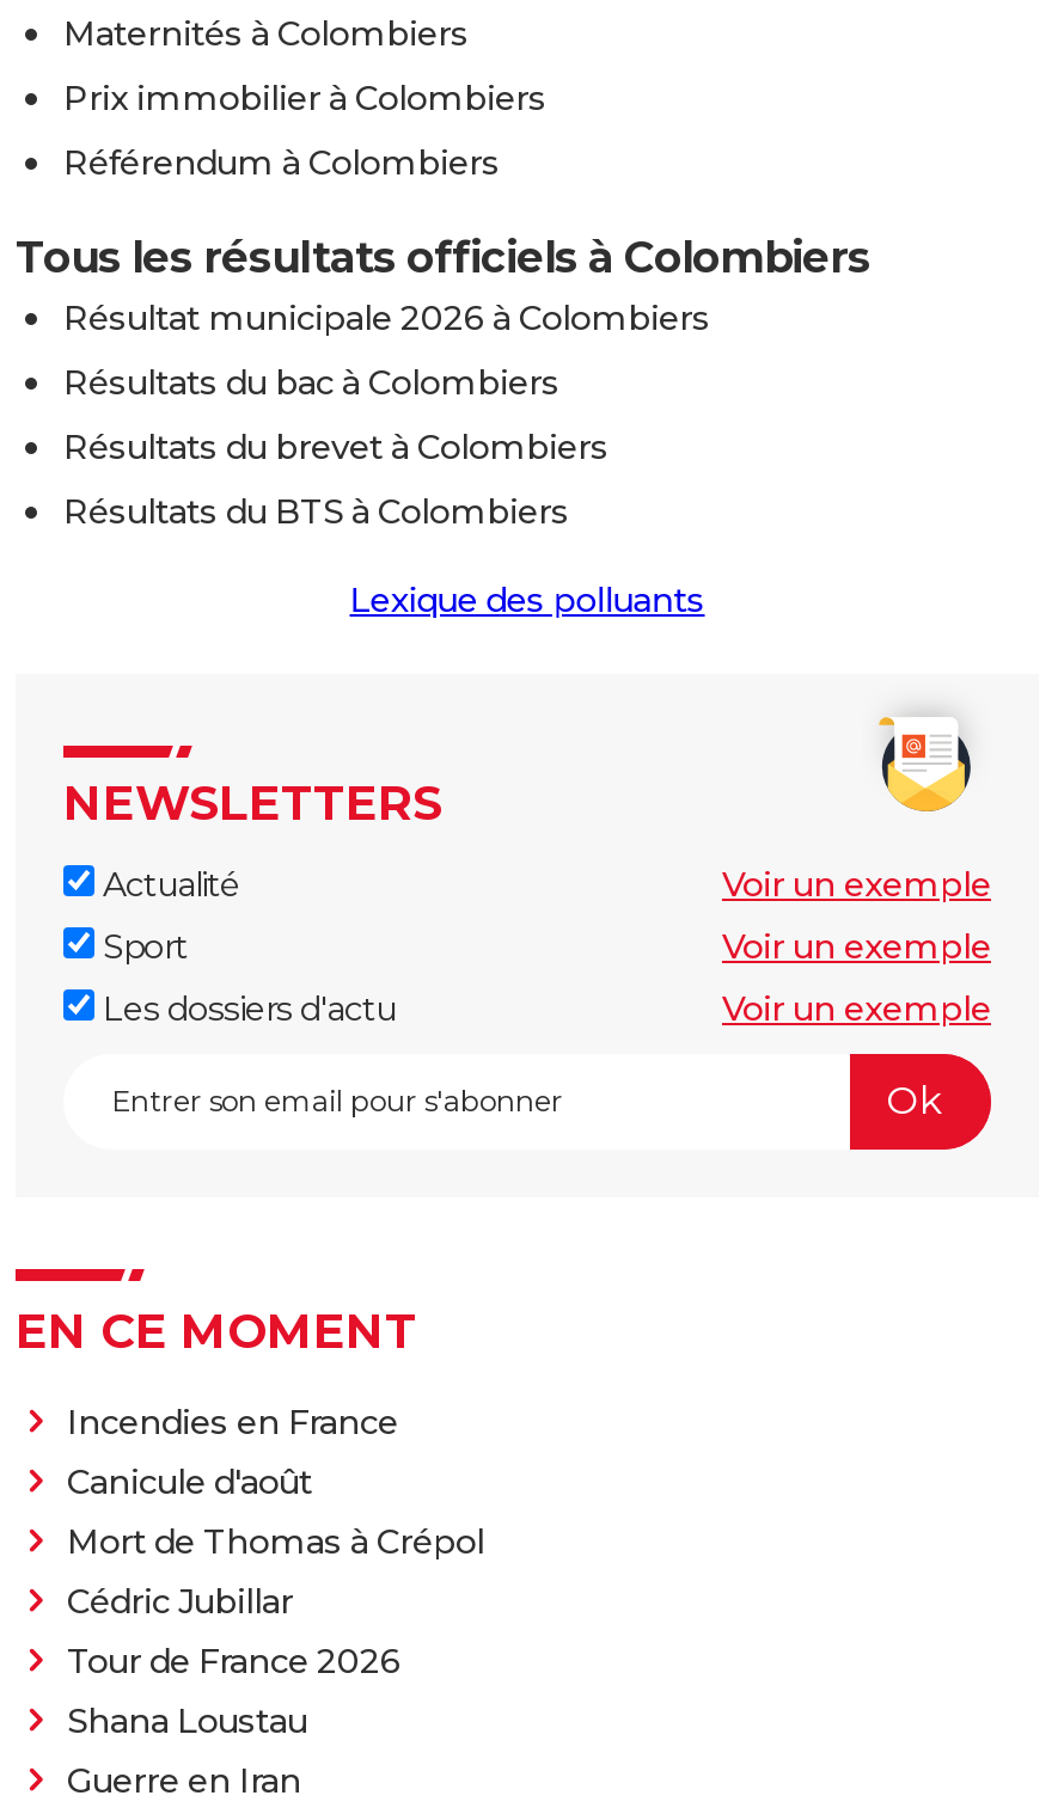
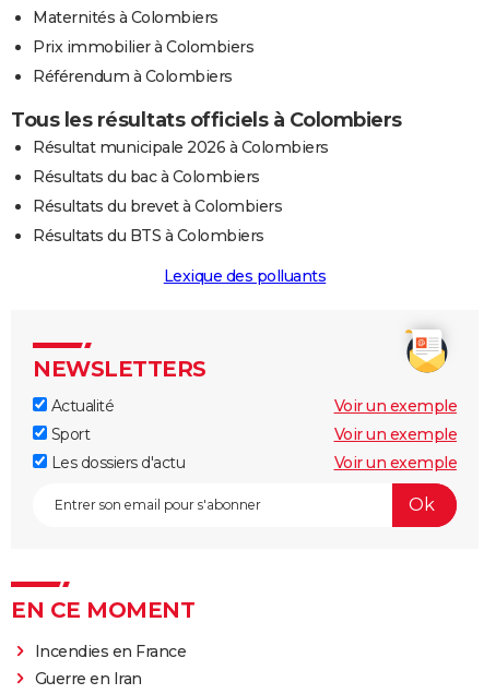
[67,1460,484,1742] Canicule d'août | Mort de Thomas à Crépol | Cédric Jubillar | Tour de France 2026 | Shana Loustau -> none

